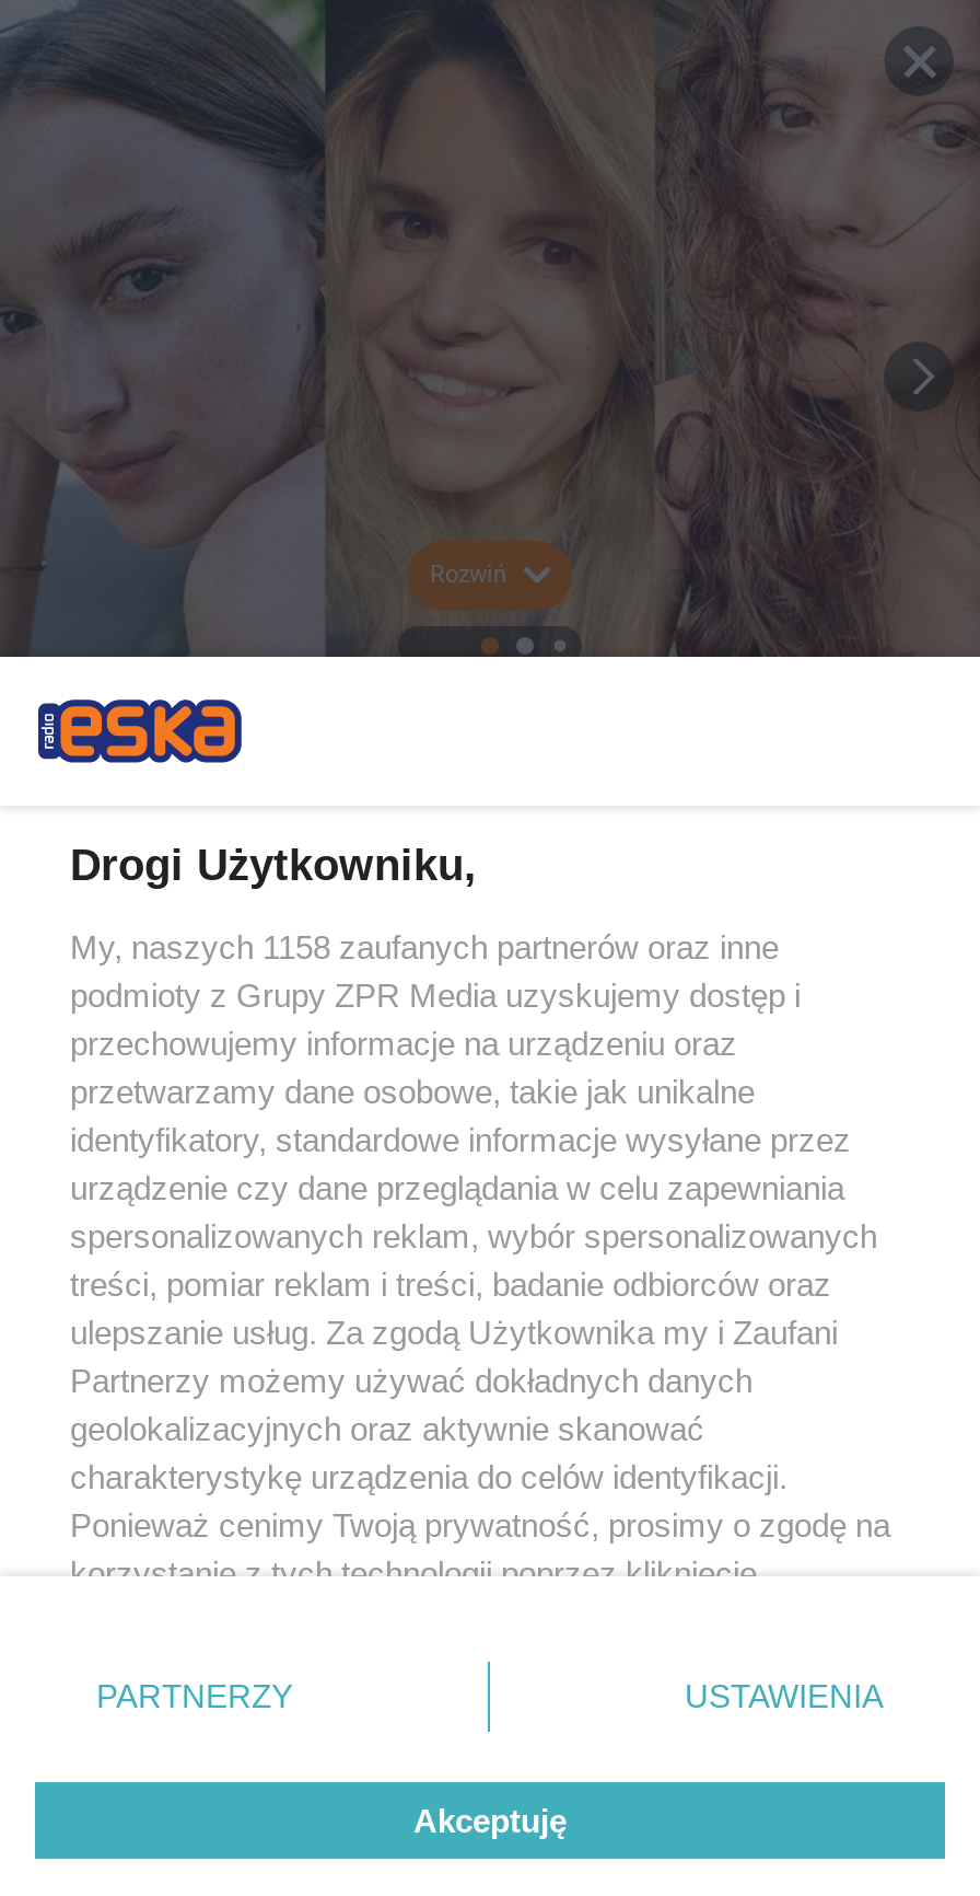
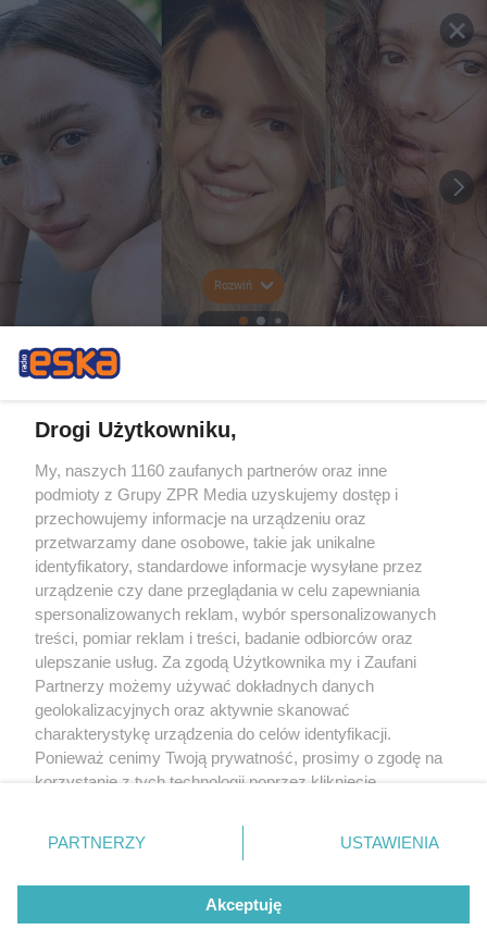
[70,928,779,966] My, naszych 1158 zaufanych partnerów oraz inne -> [35,461,387,480] My, naszych 1160 zaufanych partnerów oraz inne

